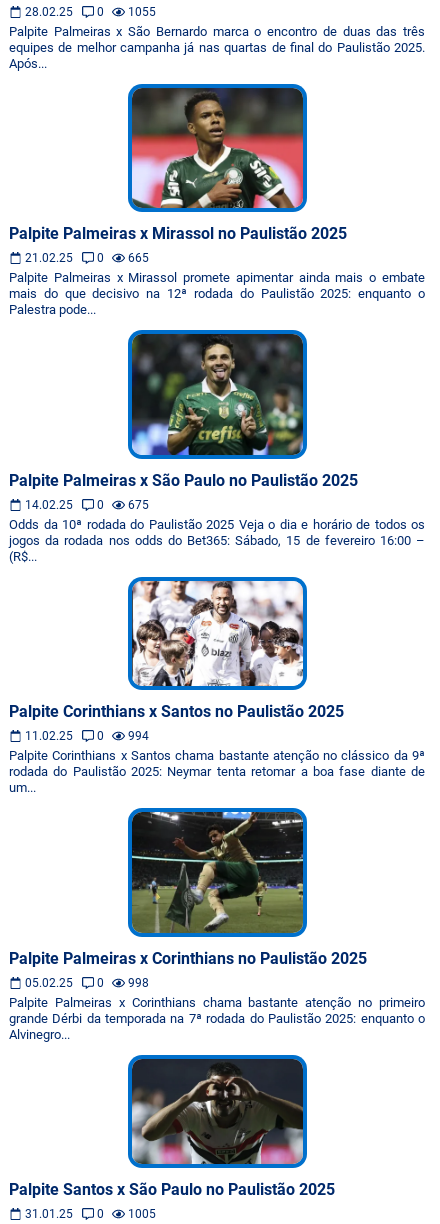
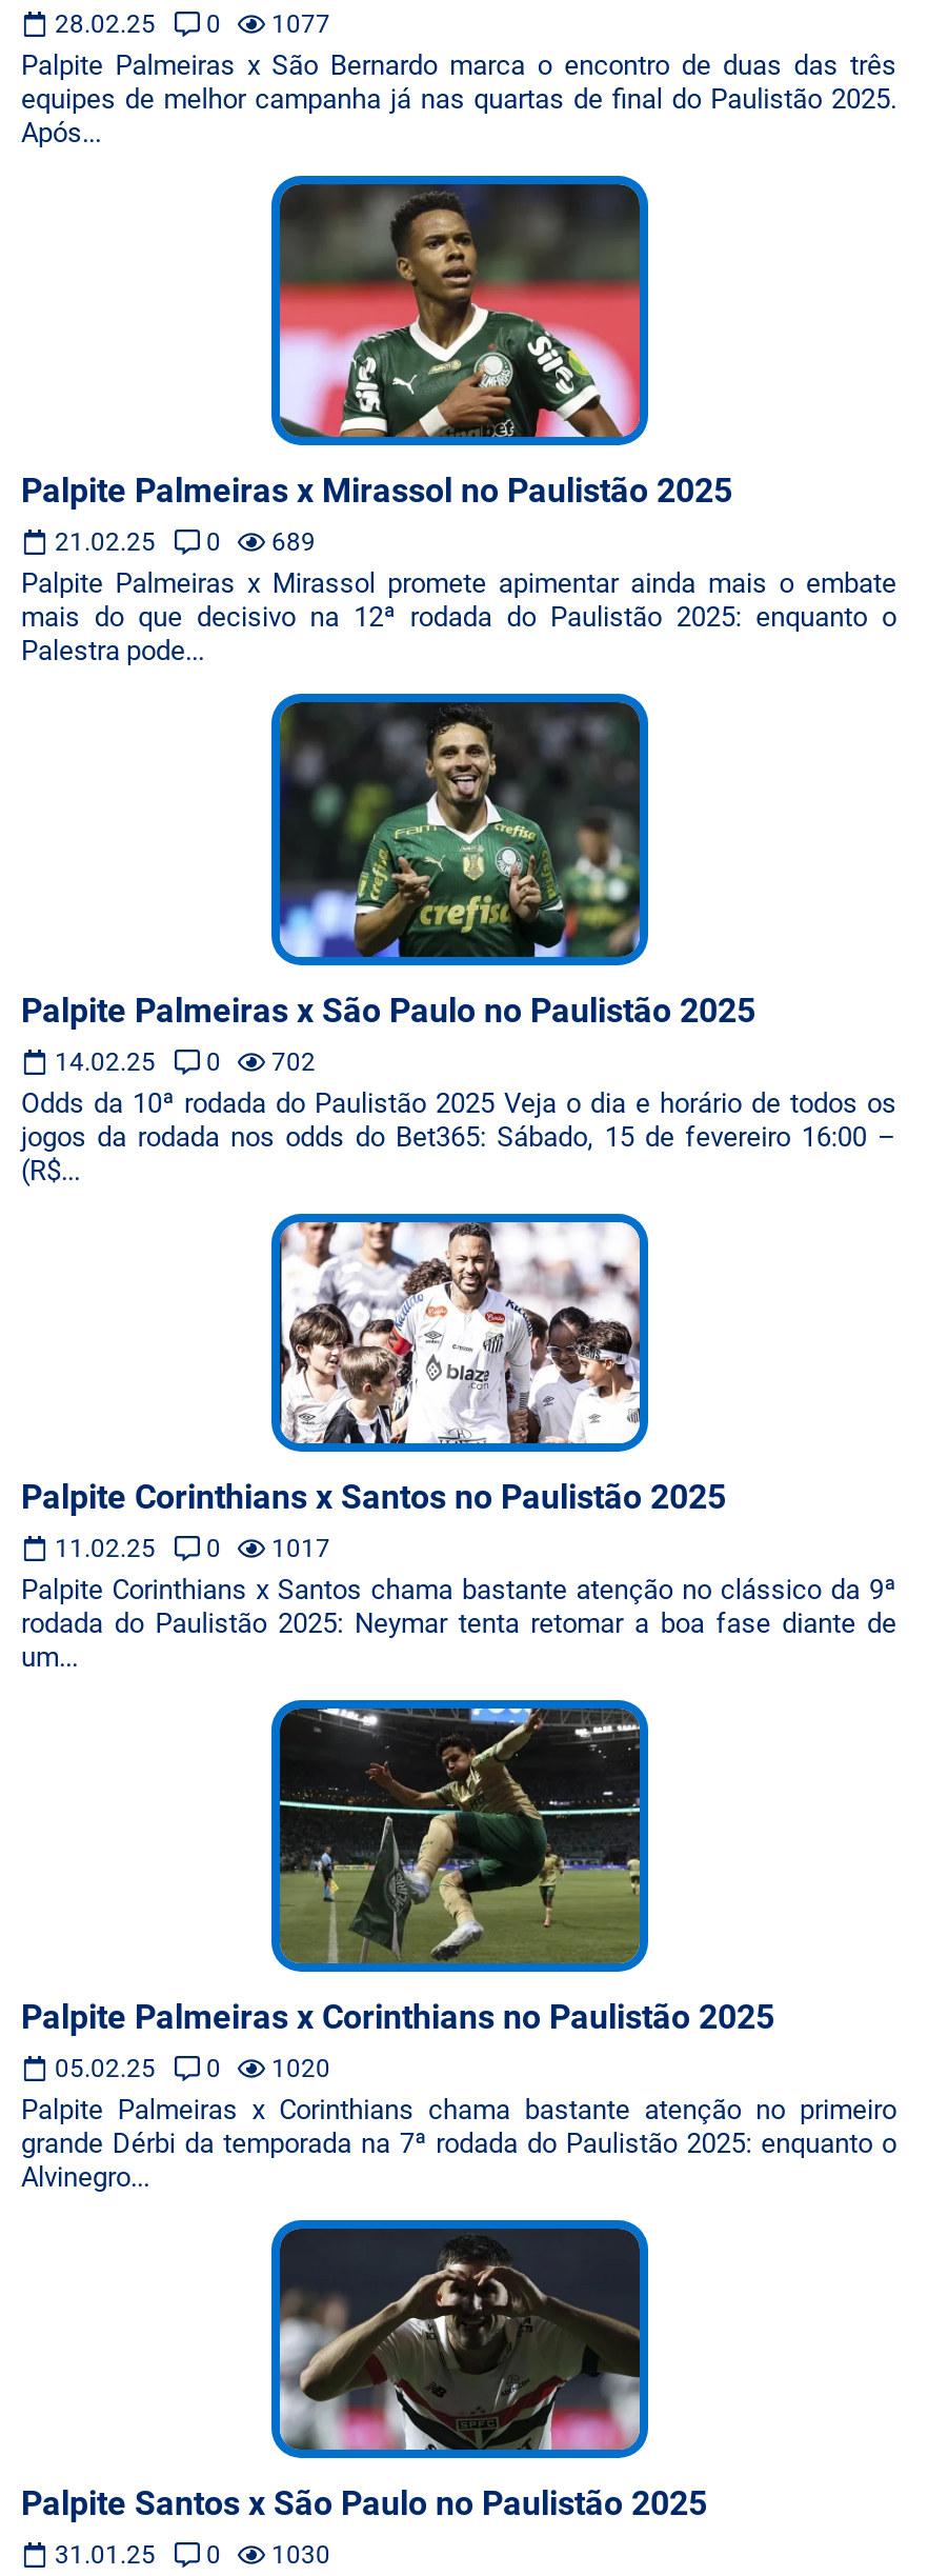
[25,5,156,19] 28.02.25 0 1055 -> [55,9,330,38] 28.02.25 0 1077
[25,251,149,265] 21.02.25 0 665 -> [55,528,316,557] 21.02.25 0 689
[25,498,149,512] 14.02.25 0 675 -> [55,1047,316,1077] 14.02.25 0 702
[25,729,149,743] 11.02.25 0 994 -> [55,1534,330,1563] 11.02.25 0 1017
[25,976,149,990] 05.02.25 0 998 -> [55,2053,330,2082] 05.02.25 0 1020
[25,1207,156,1221] 31.01.25 0 1005 -> [55,2540,330,2569] 31.01.25 0 1030

